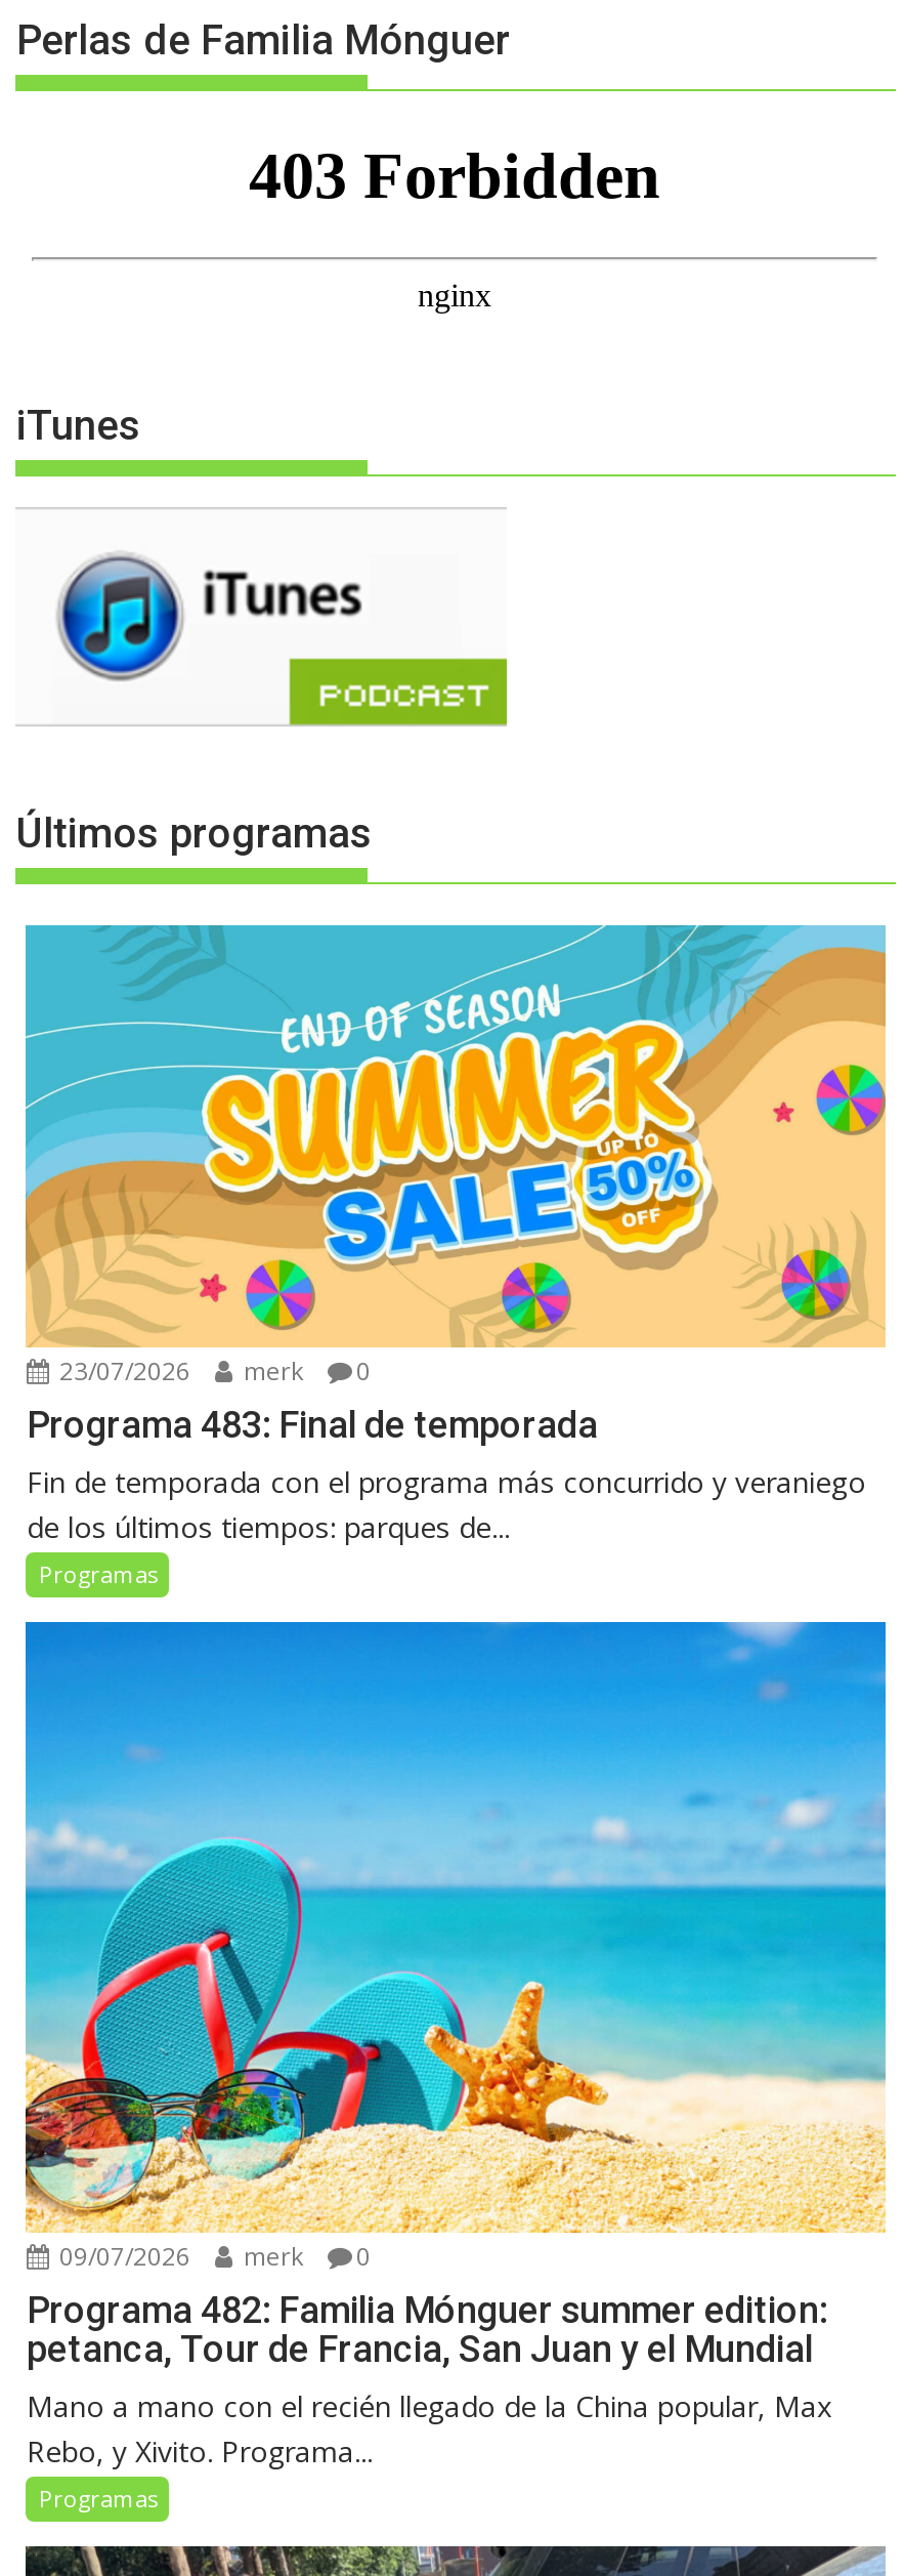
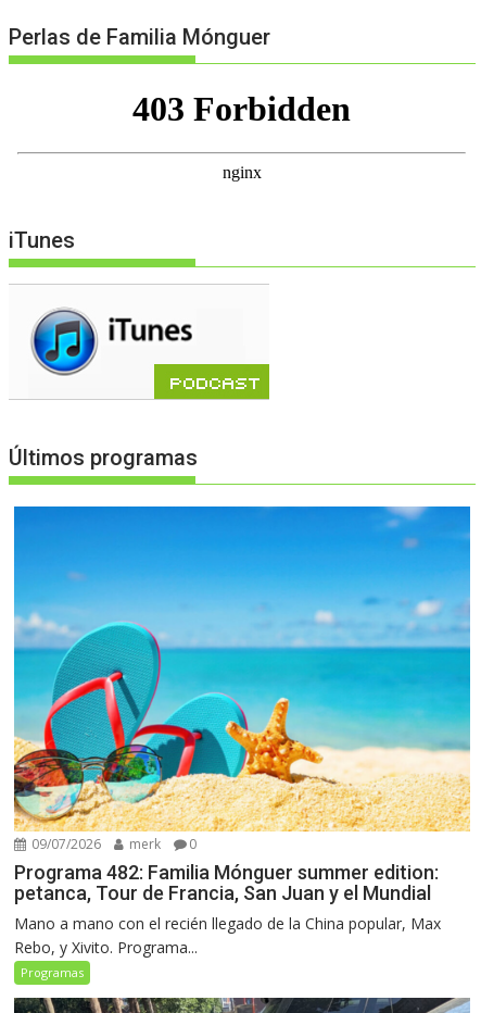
[24,925,888,1588] [image] | 23/07/2026 | merk | 0 | Programa 483: Final de temporada | Fin de temporada con el programa más concurrido y veraniego | de los últimos tiempos: parques de... | Programas -> none

